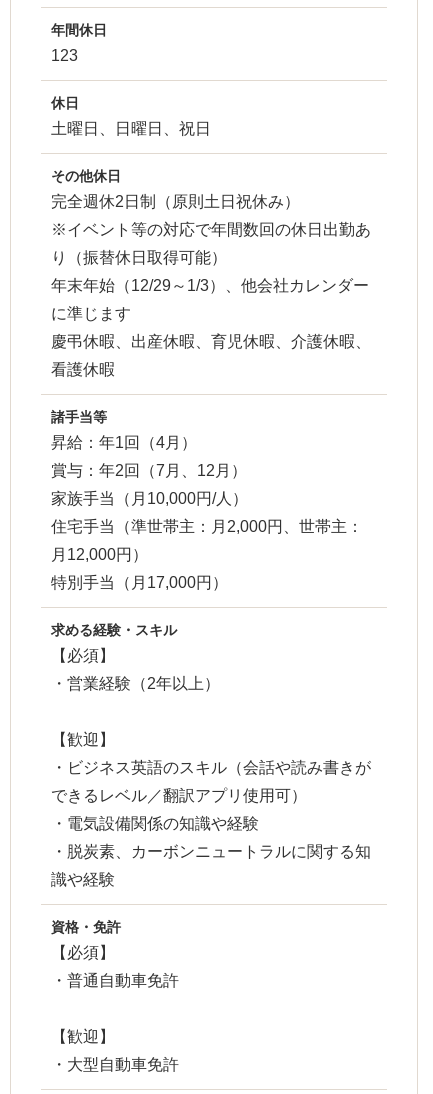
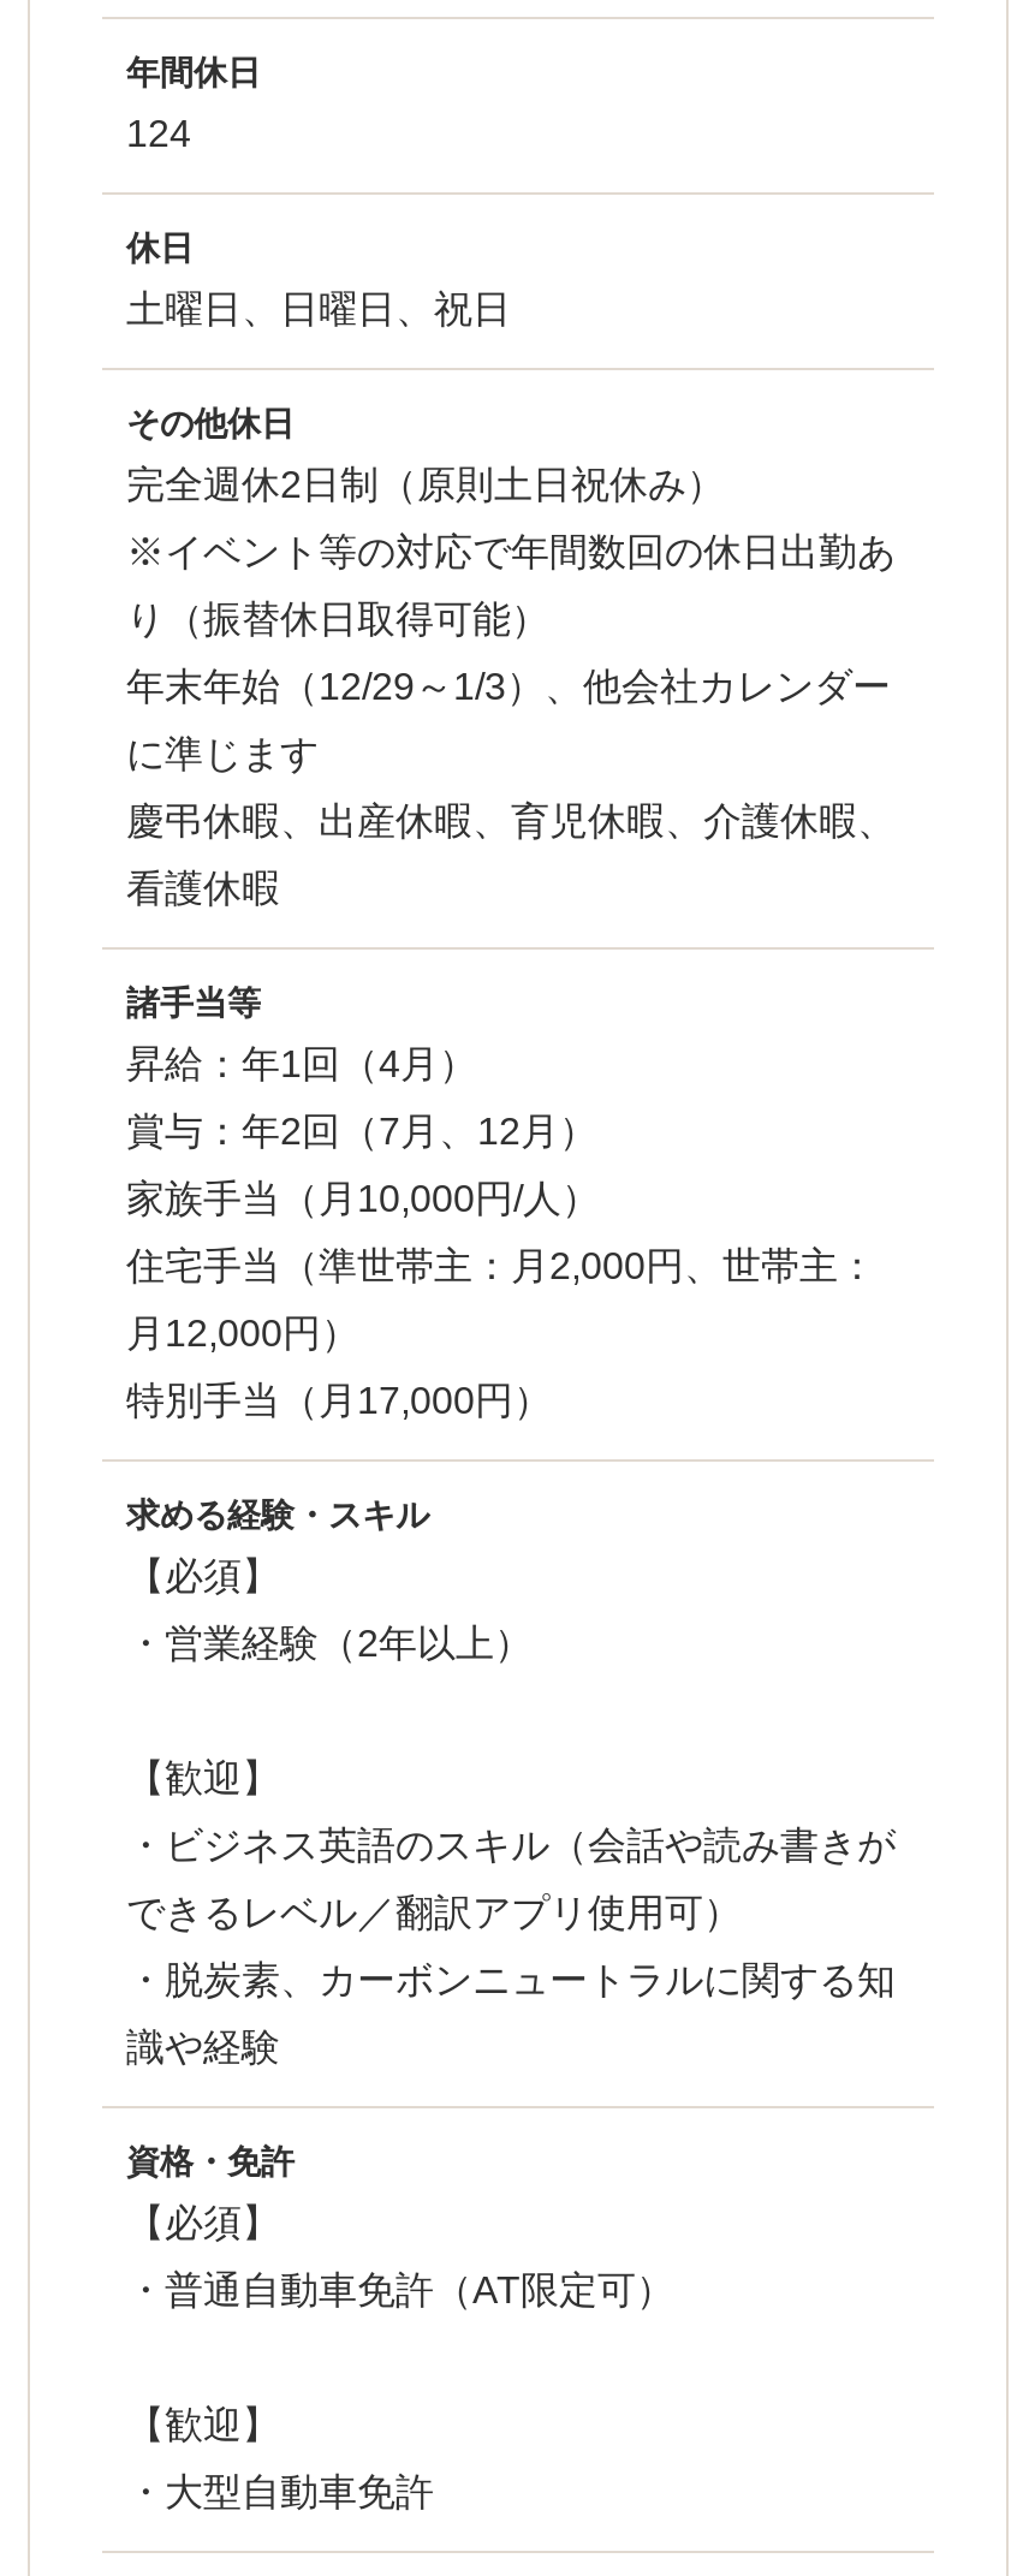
[51,47,78,64] 123 -> [126,113,191,154] 124
[51,815,259,832] ・電気設備関係の知識や経験 -> none
[51,972,179,989] ・普通自動車免許 -> [126,2269,674,2310] ・普通自動車免許（AT限定可）

